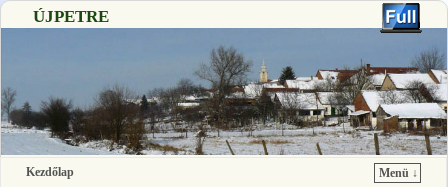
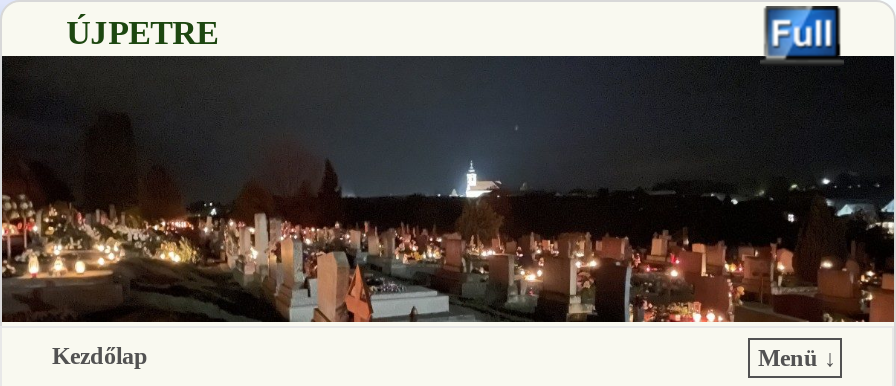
[3,27,445,156] [image] -> [6,54,890,324] [image]

